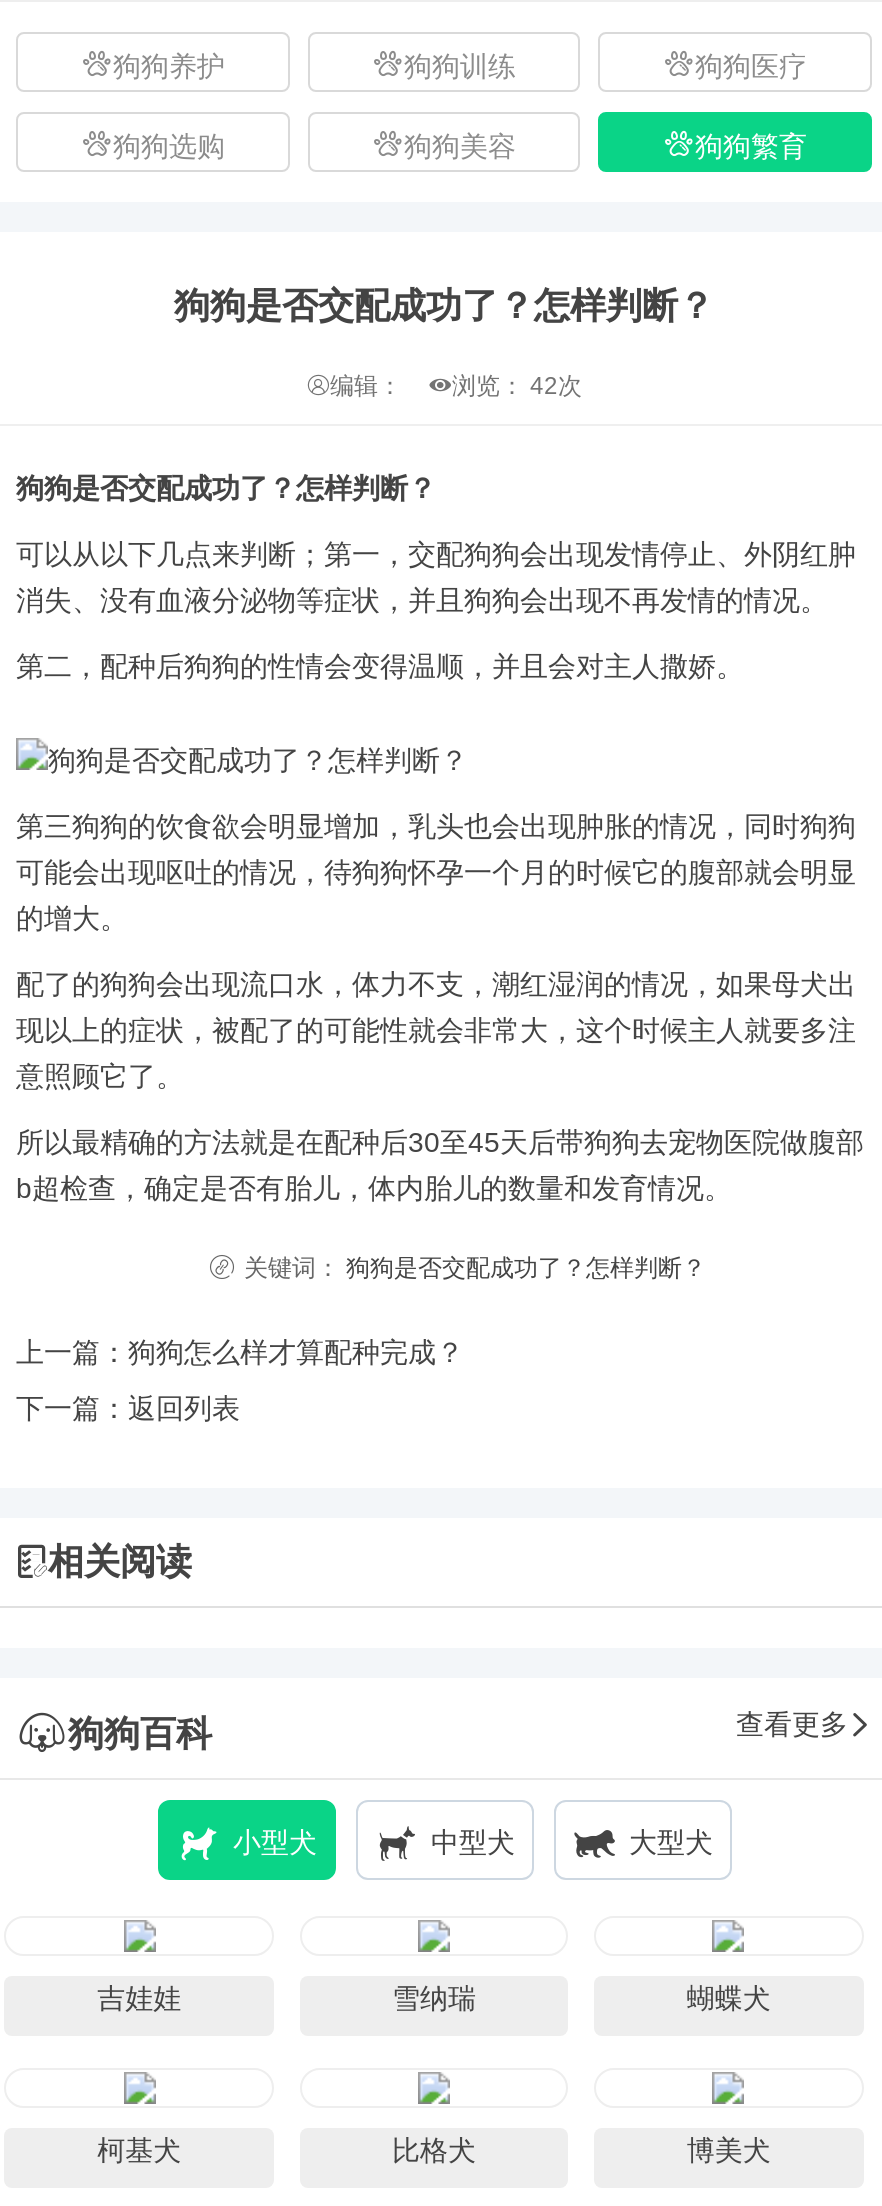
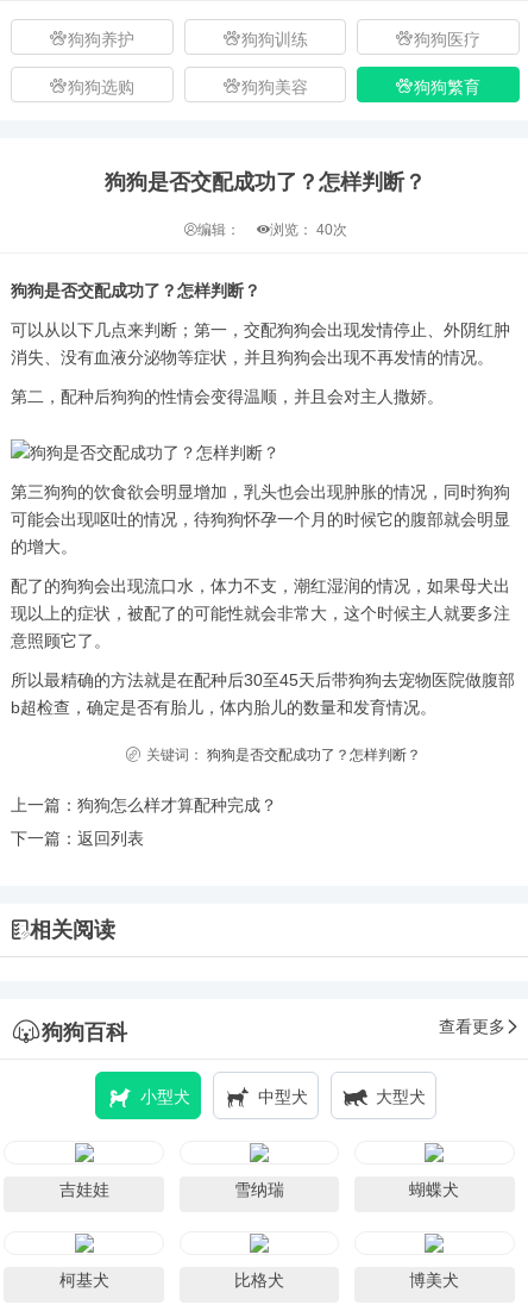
[330,373,582,401] 编辑： 浏览：42次 -> [197,222,347,239] 编辑： 浏览：40次

